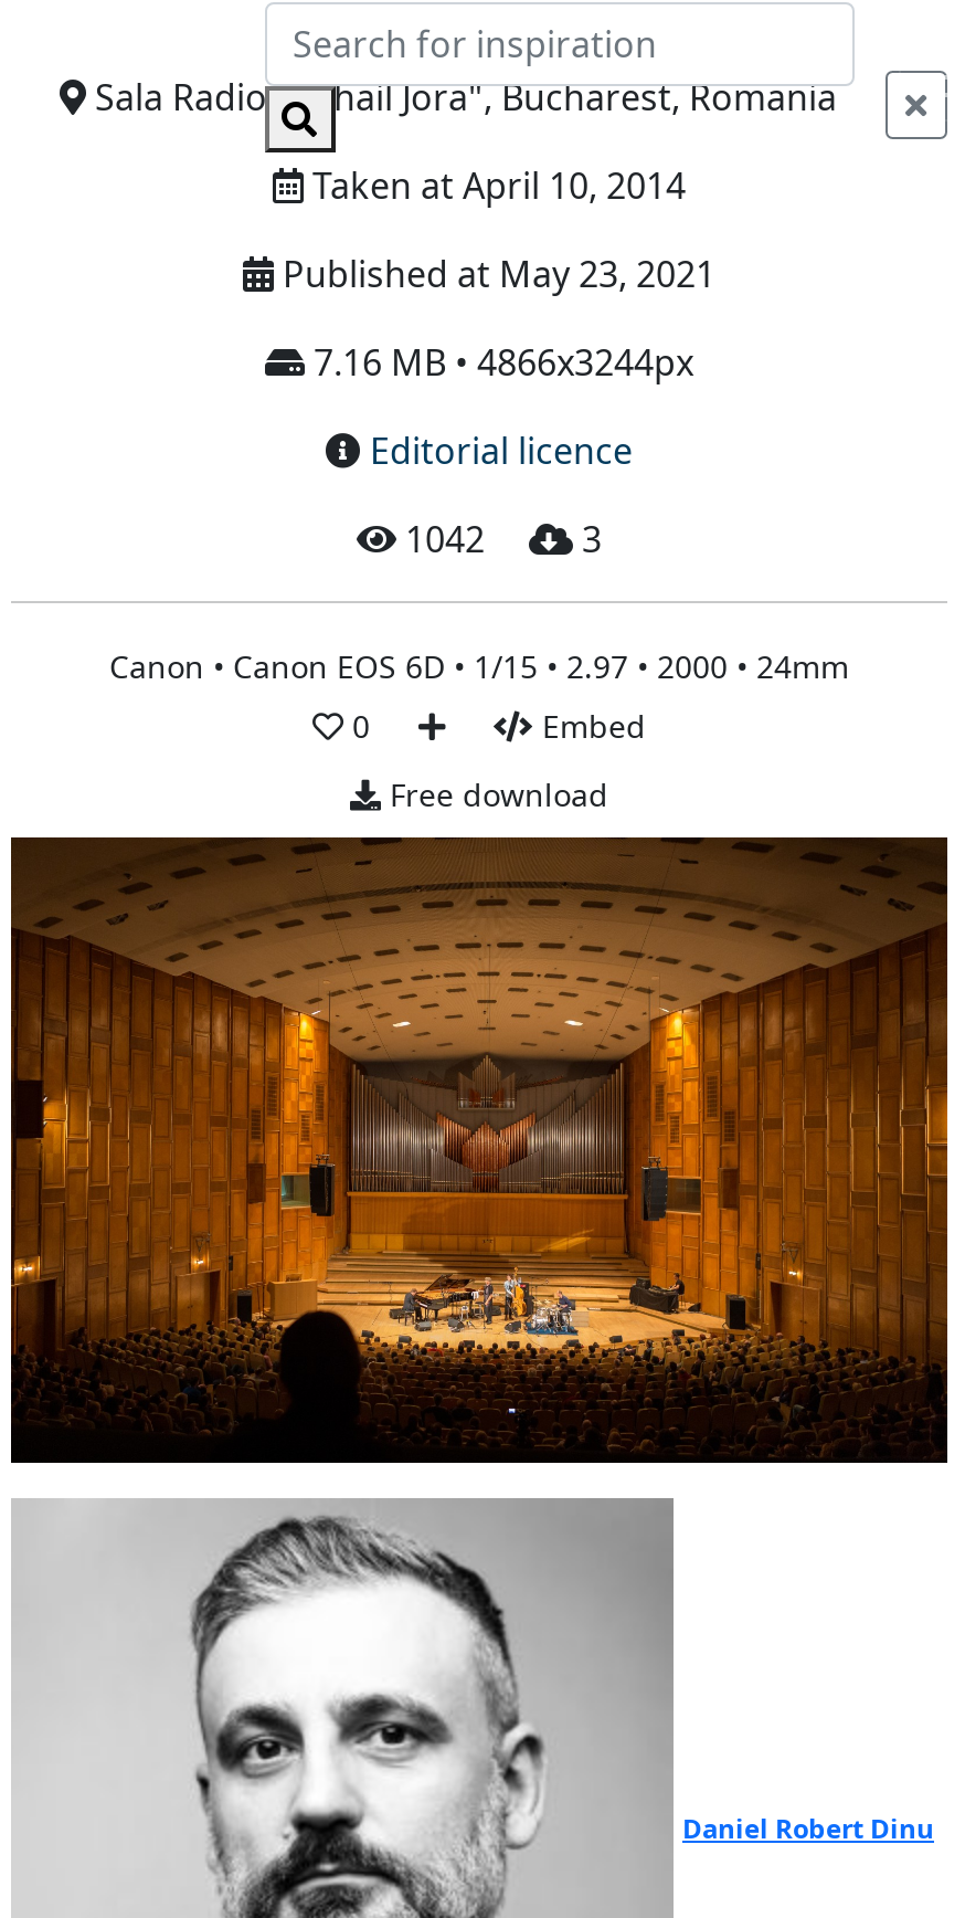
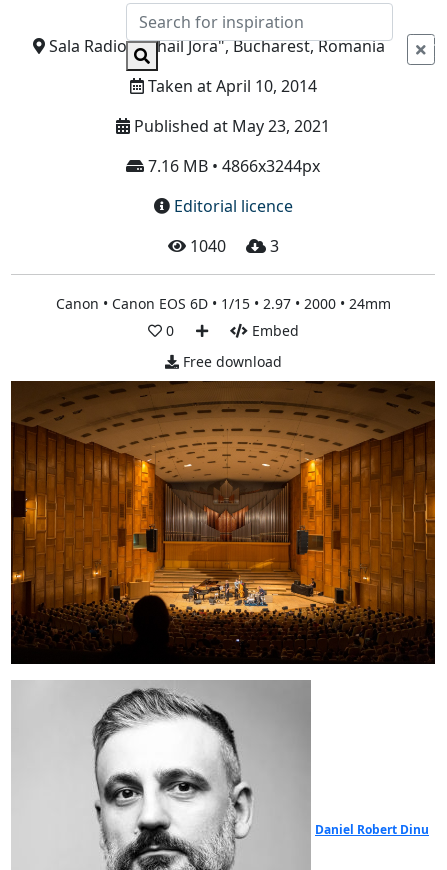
[396,515,602,563] 1042 3 -> [185,235,278,257] 1040 3

